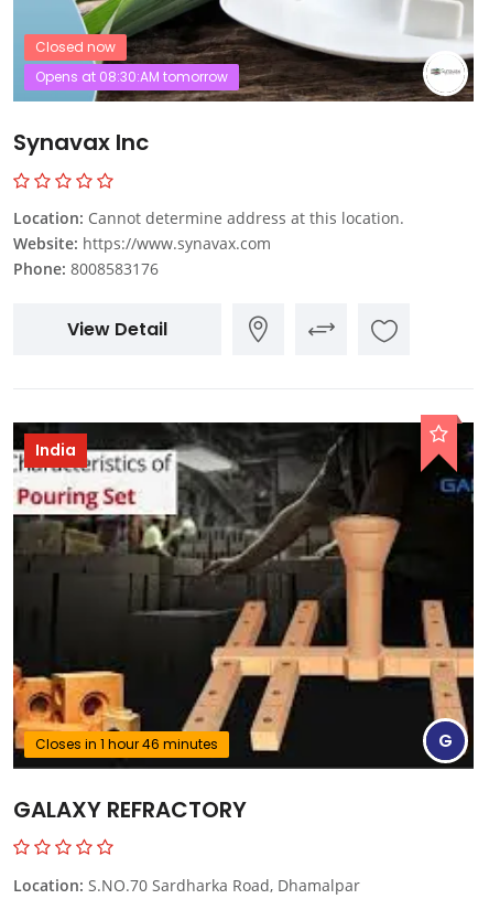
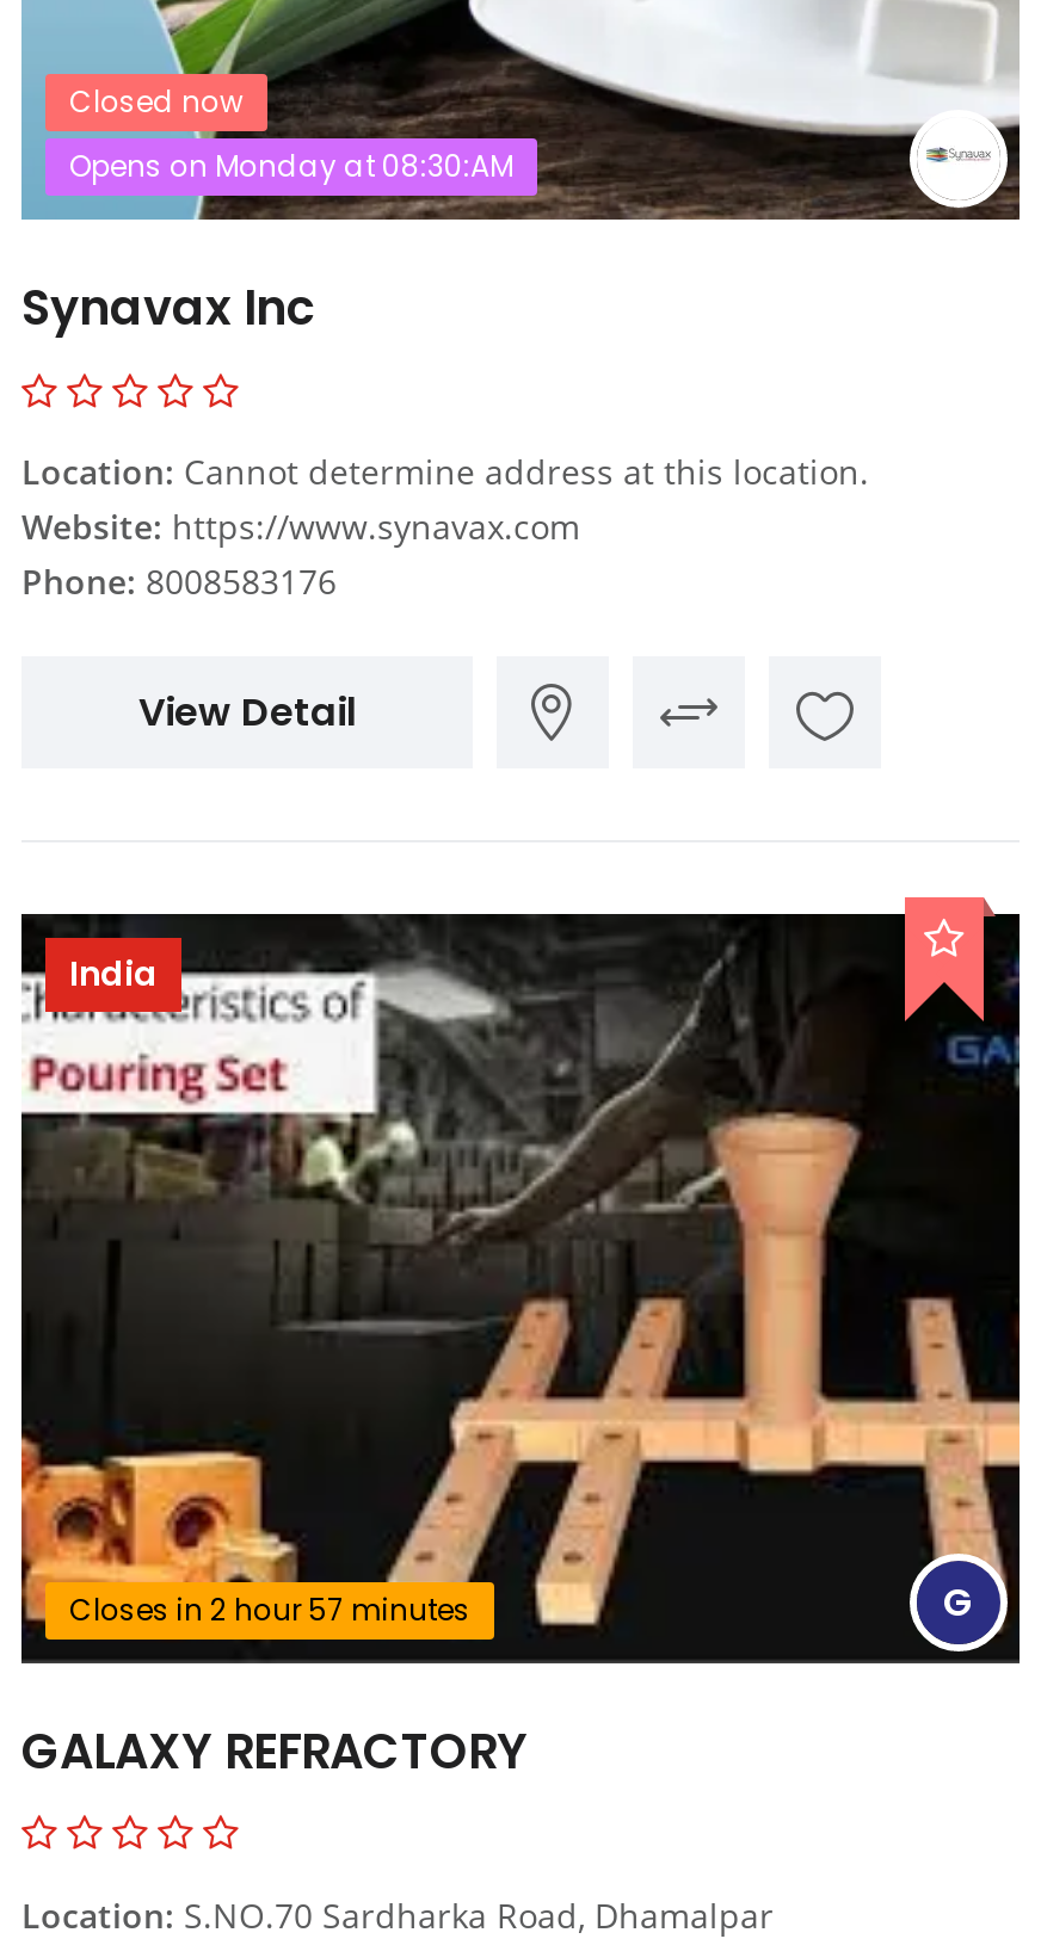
[35,68,228,87] Opens at 08:30:AM tomorrow -> [69,147,513,187] Opens on Monday at 08:30:AM
[35,735,218,753] Closes in 1 hour 46 minutes -> [69,1589,470,1630] Closes in 2 hour 57 minutes

